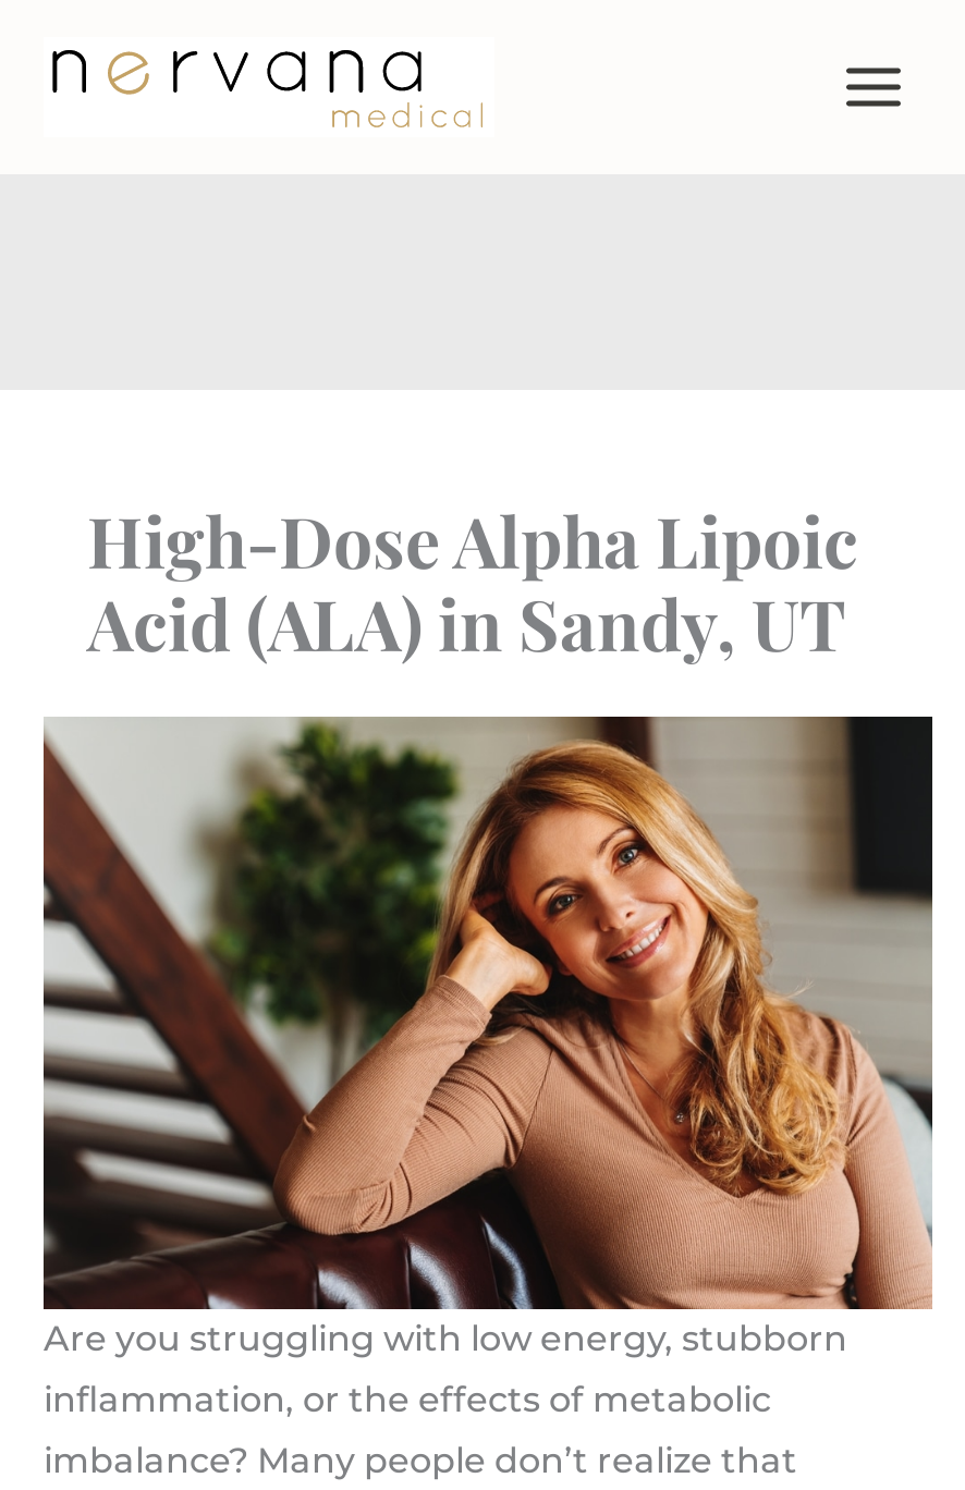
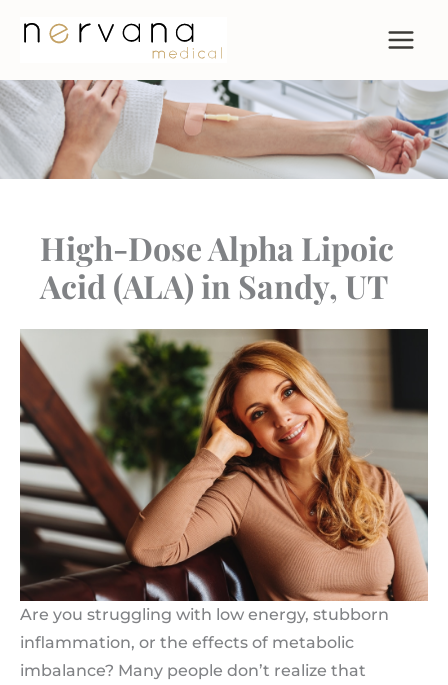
none -> [3,79,445,180] [image]

